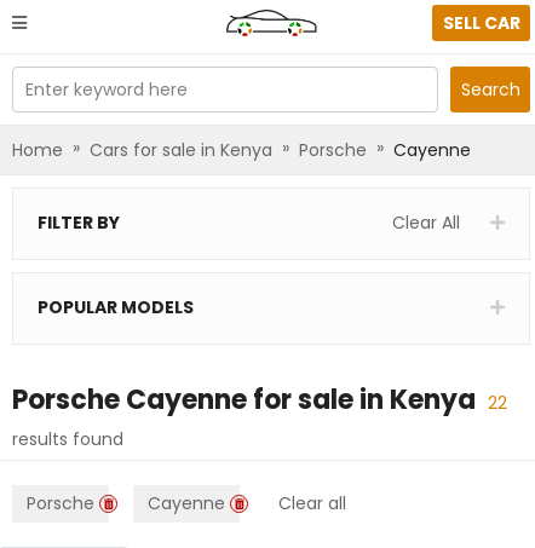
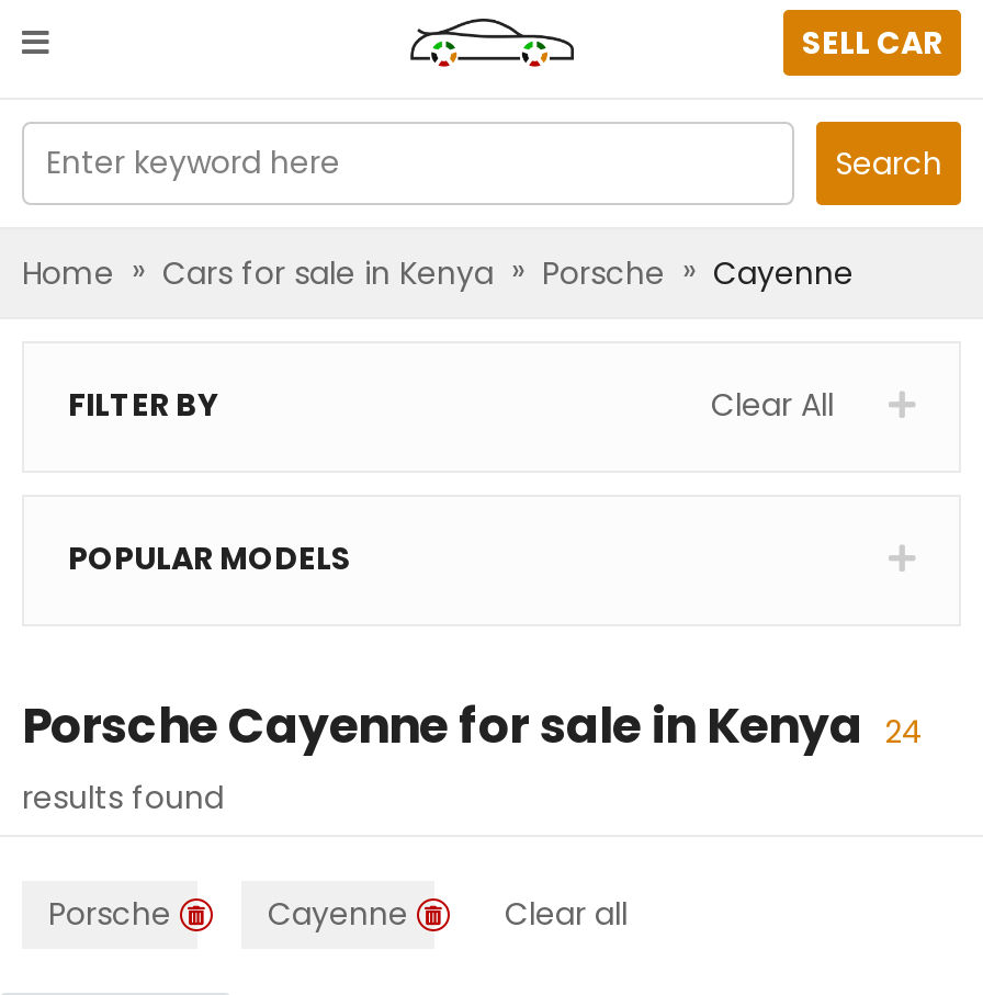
[12,380,507,418] Porsche Cayenne for sale in Kenya 22 -> [22,691,924,759] Porsche Cayenne for sale in Kenya 24

